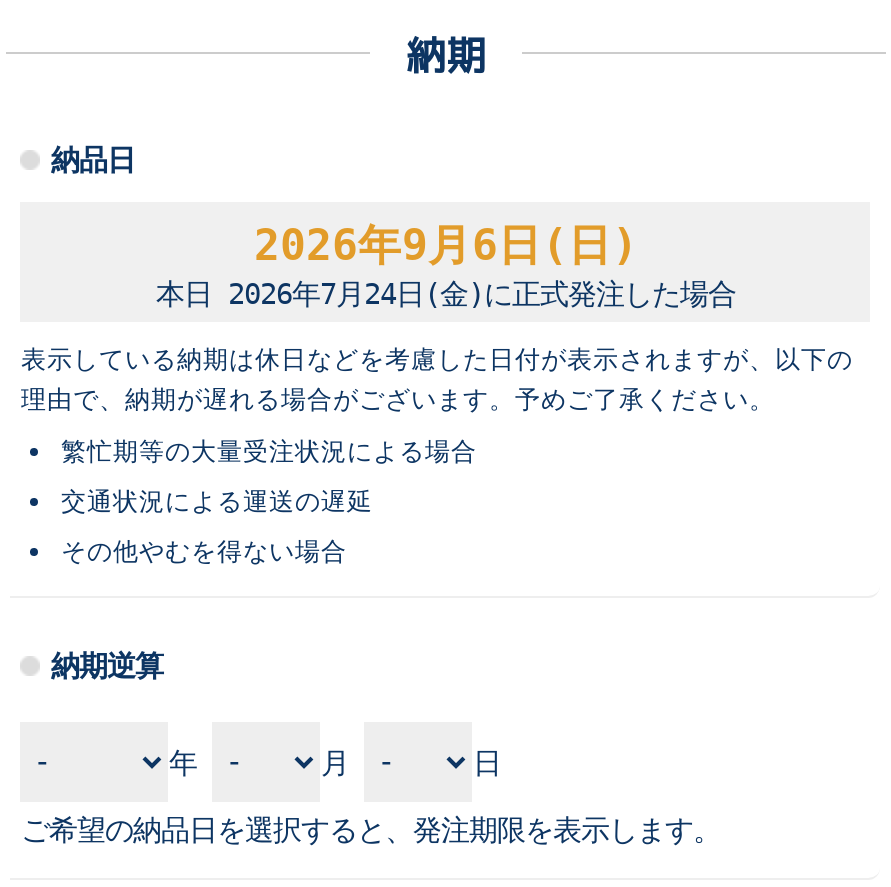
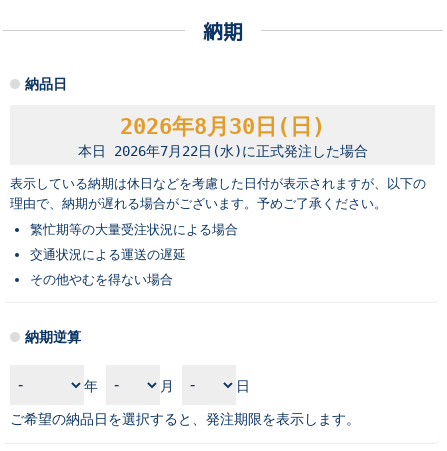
[254,220,638,270] 2026年9月6日(日) -> [120,114,325,139] 2026年8月30日(日)
[156,278,736,310] 本日 2026年7月24日(金)に正式発注した場合 -> [78,143,368,159] 本日 2026年7月22日(水)に正式発注した場合

